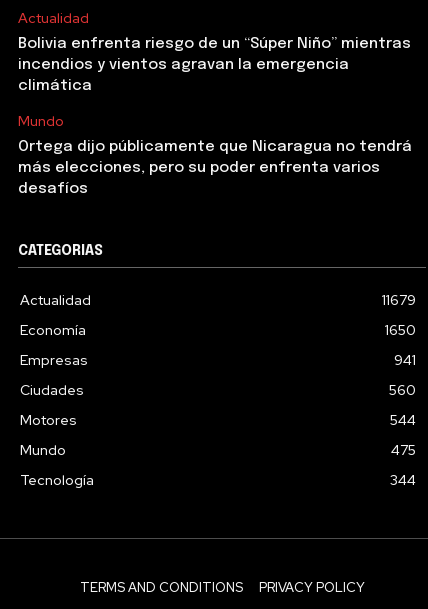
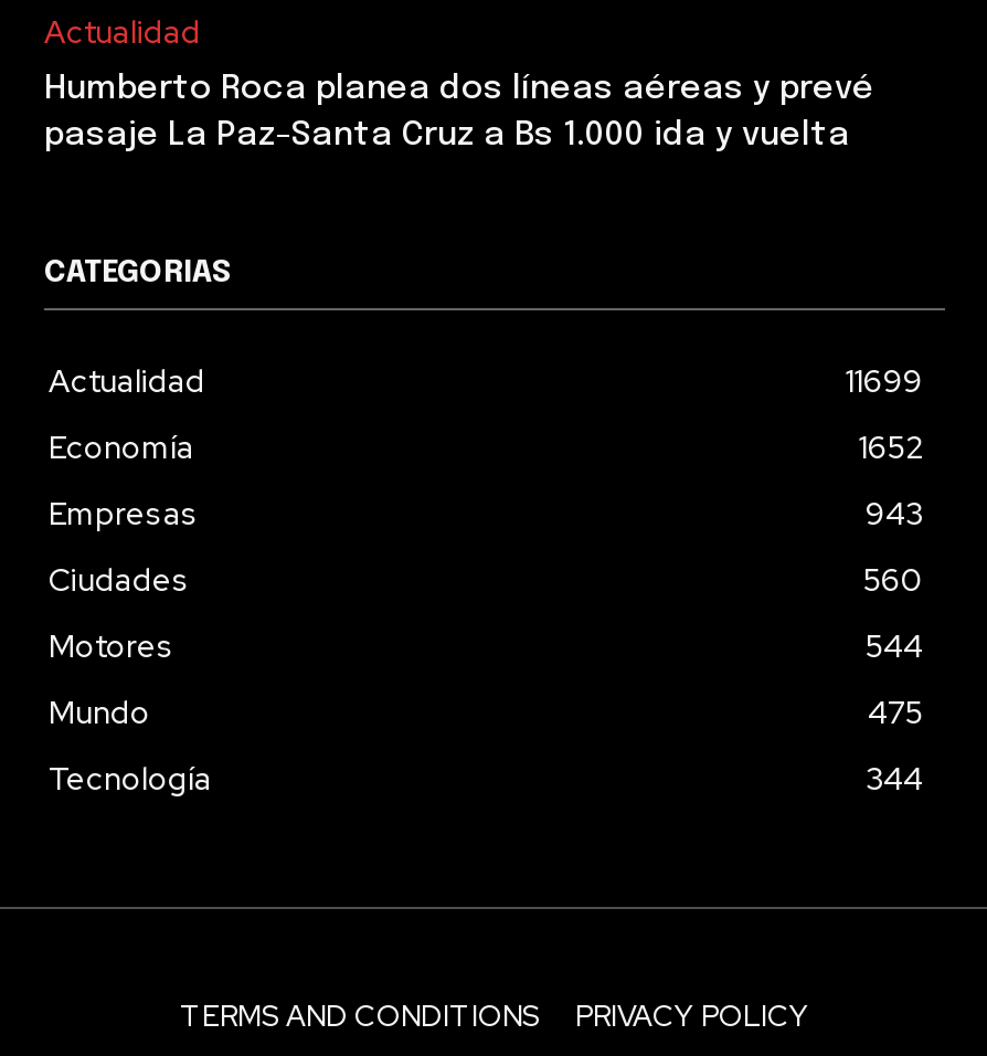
[18,35,412,196] Bolivia enfrenta riesgo de un “Súper Niño” mientras | incendios y vientos agravan la emergencia | climática | Mundo | Ortega dijo públicamente que Nicaragua no tendrá | más elecciones, pero su poder enfrenta varios | desafíos -> [44,72,874,154] Humberto Roca planea dos líneas aéreas y prevé | pasaje La Paz-Santa Cruz a Bs 1.000 ida y vuelta
[382,290,416,308] 11679 -> [846,361,923,401] 11699
[385,320,416,338] 1650 -> [859,427,923,467] 1652
[394,350,416,368] 941 -> [866,494,923,534] 943

